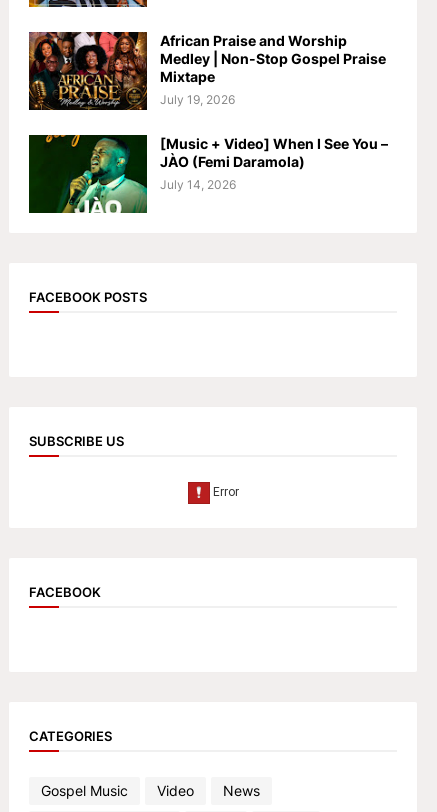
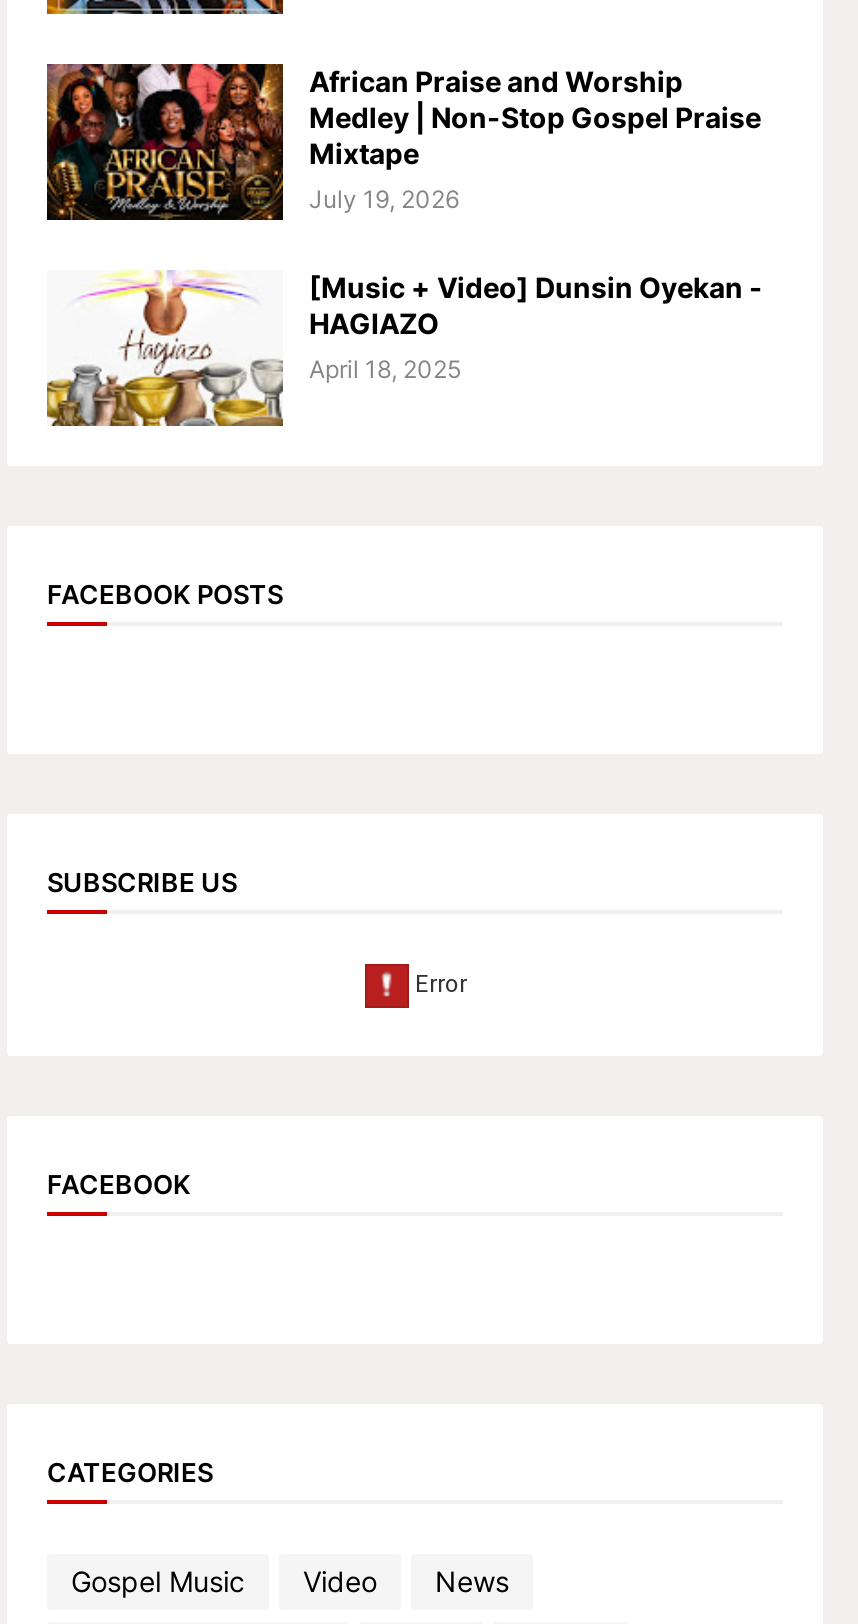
[28,134,388,214] [image] | [Music + Video] When I See You – | JÀO (Femi Daramola) | July 14, 2026 -> [45,269,763,428] [image] | [Music + Video] Dunsin Oyekan - | HAGIAZO | April 18, 2025

